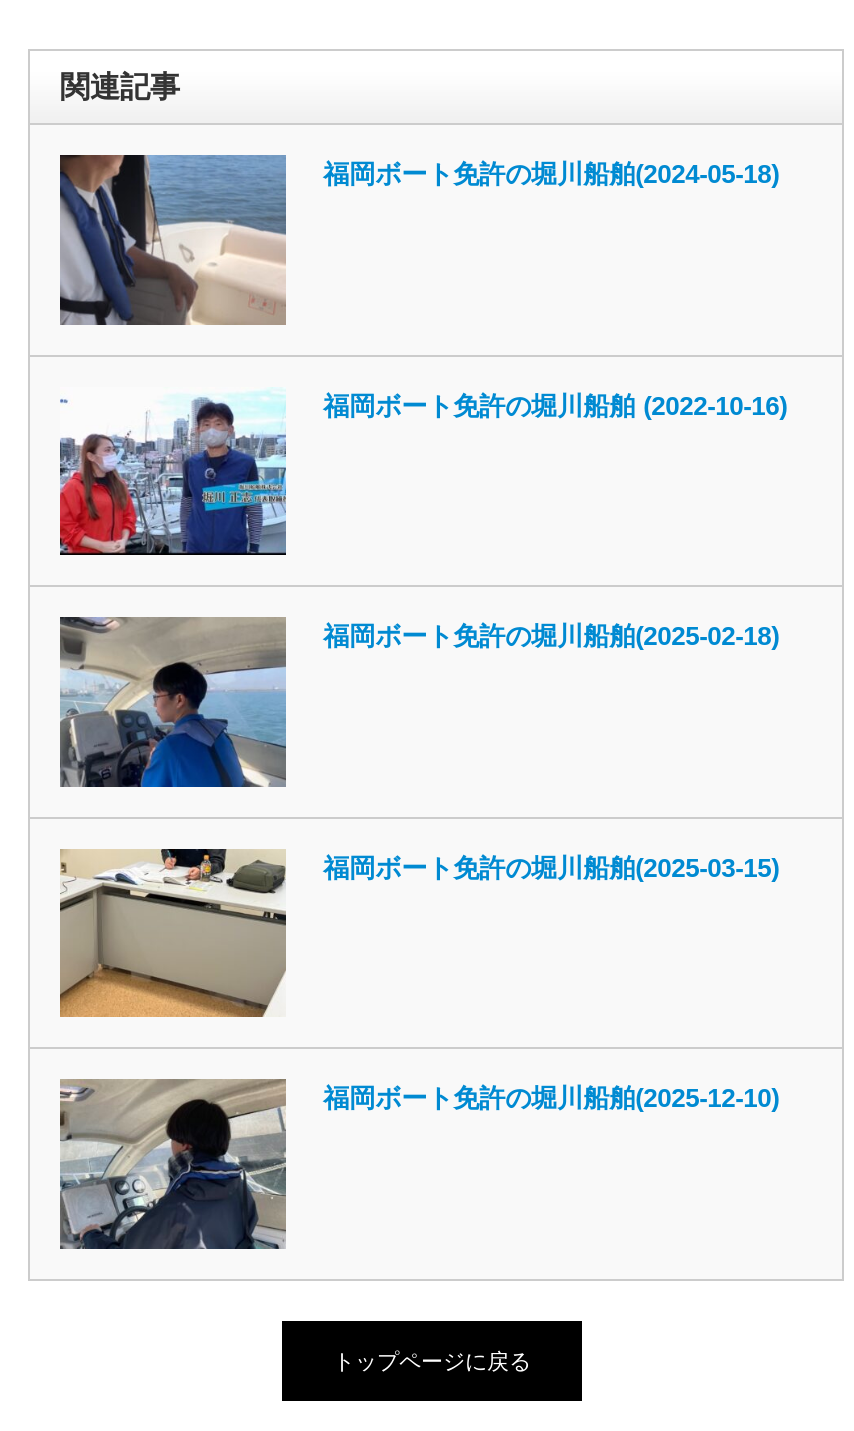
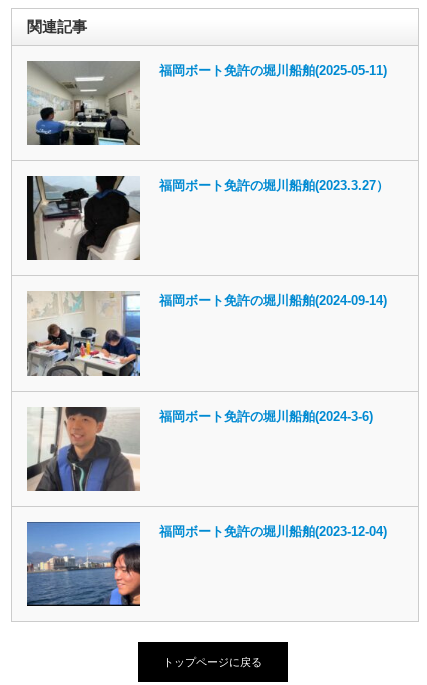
[60,155,779,327] [image] | 福岡ボート免許の堀川船舶(2024-05-18) -> [28,61,387,146] [image] | 福岡ボート免許の堀川船舶(2025-05-11)
[58,389,787,557] [image] | 福岡ボート免許の堀川船舶 (2022-10-16) -> [26,175,389,260] [image] | 福岡ボート免許の堀川船舶(2023.3.27）
[60,615,779,789] [image] | 福岡ボート免許の堀川船舶(2025-02-18) -> [27,291,387,377] [image] | 福岡ボート免許の堀川船舶(2024-09-14)
[58,849,779,1019] [image] | 福岡ボート免許の堀川船舶(2025-03-15) -> [27,406,373,492] [image] | 福岡ボート免許の堀川船舶(2024-3-6)
[58,1079,779,1251] [image] | 福岡ボート免許の堀川船舶(2025-12-10) -> [27,521,387,607] [image] | 福岡ボート免許の堀川船舶(2023-12-04)

